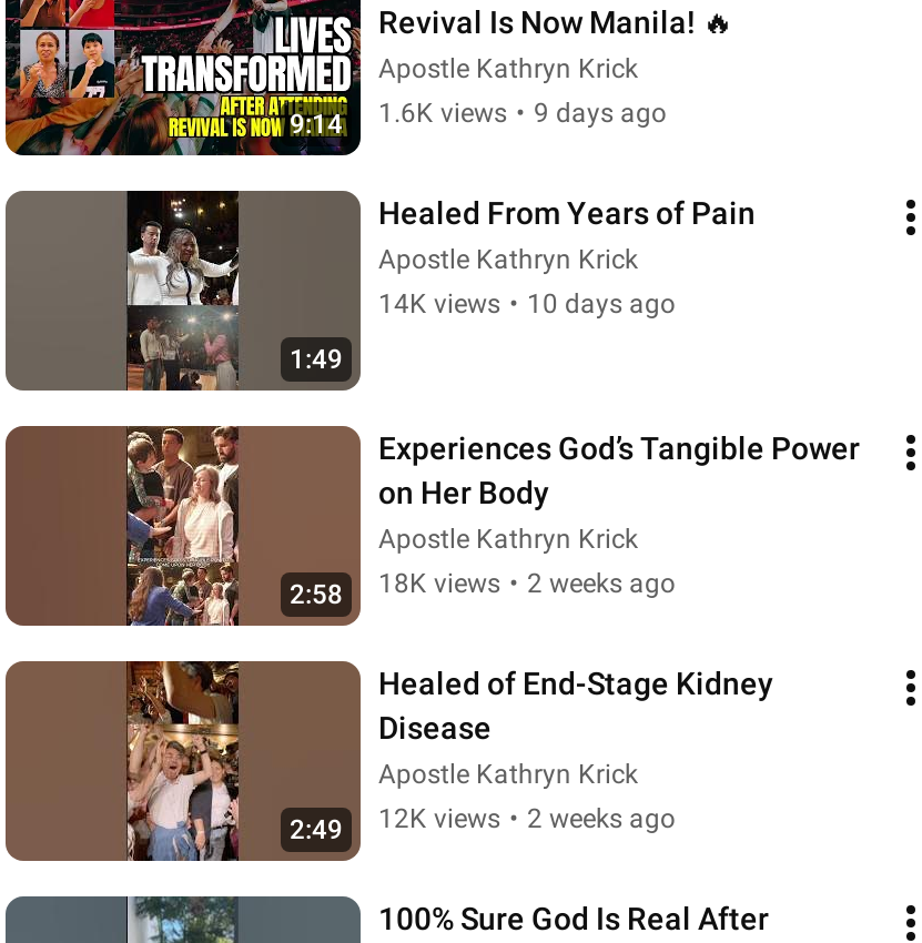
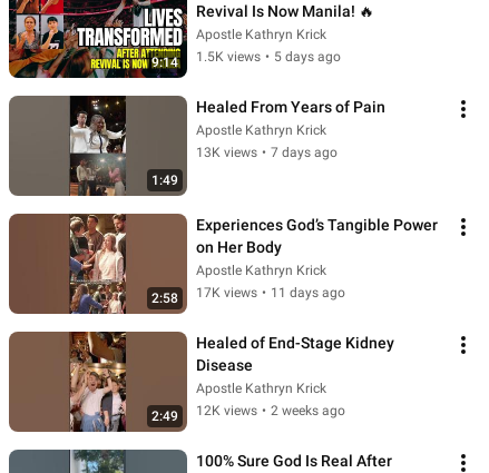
[378,98,667,129] 1.6K views • 9 days ago -> [196,49,341,65] 1.5K views • 5 days ago
[378,289,676,320] 14K views • 10 days ago -> [196,145,338,160] 13K views • 7 days ago
[378,568,676,599] 18K views • 2 weeks ago -> [196,285,345,301] 17K views • 11 days ago

